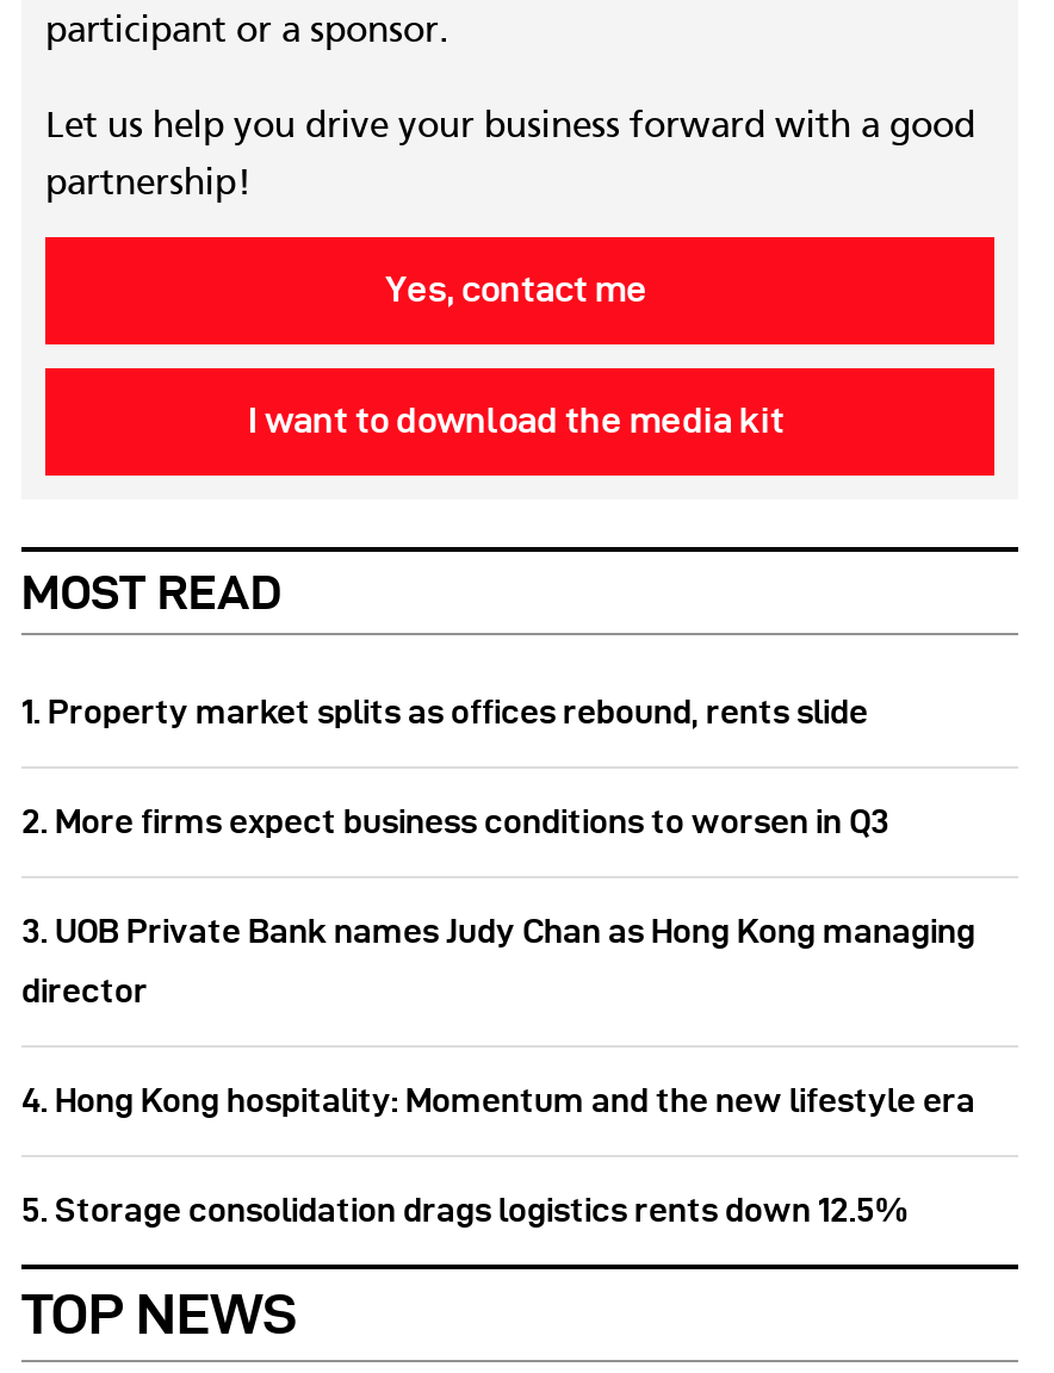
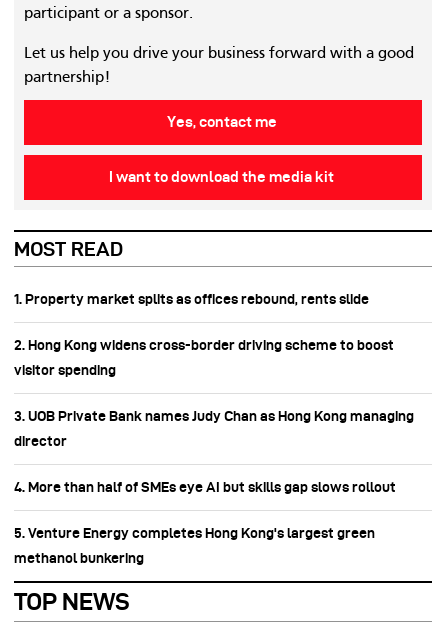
[21,803,889,841] 2. More firms expect business conditions to worsen in Q3 -> [14,337,394,378] 2. Hong Kong widens cross-border driving scheme to boost | visitor spending
[21,1081,975,1229] 4. Hong Kong hospitality: Momentum and the new lifestyle era | 5. Storage consolidation drags logistics rents down 12.5% -> [14,479,396,566] 4. More than half of SMEs eye AI but skills gap slows rollout | 5. Venture Energy completes Hong Kong's largest green | methanol bunkering

